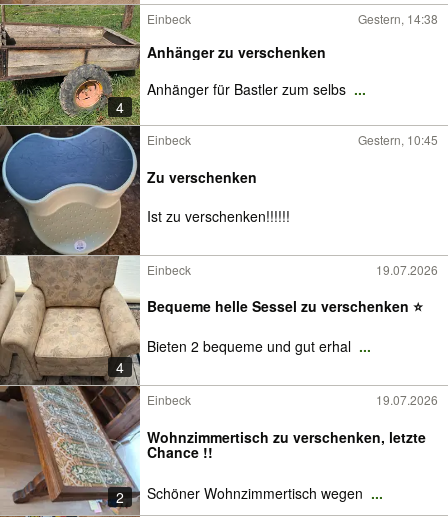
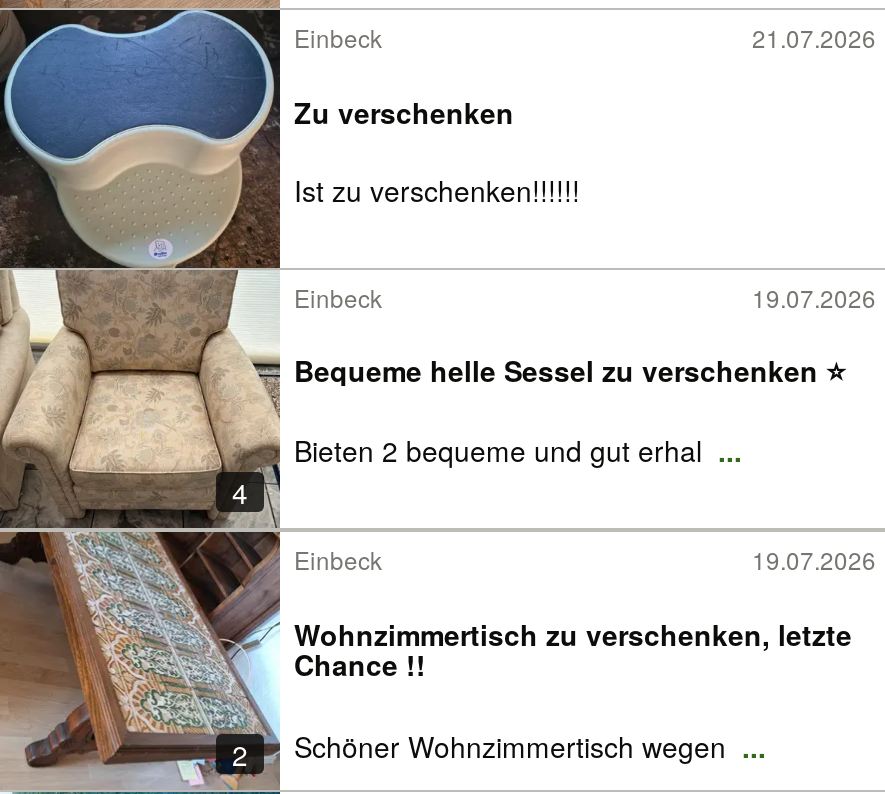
[3,5,141,126] [image] | 4 -> none
[147,10,438,148] Gestern, 14:38 | Anhänger zu verschenken | Anhänger für Bastler zum selbs ... | Einbeck | Gestern, 10:45 -> [752,20,876,54] 21.07.2026

